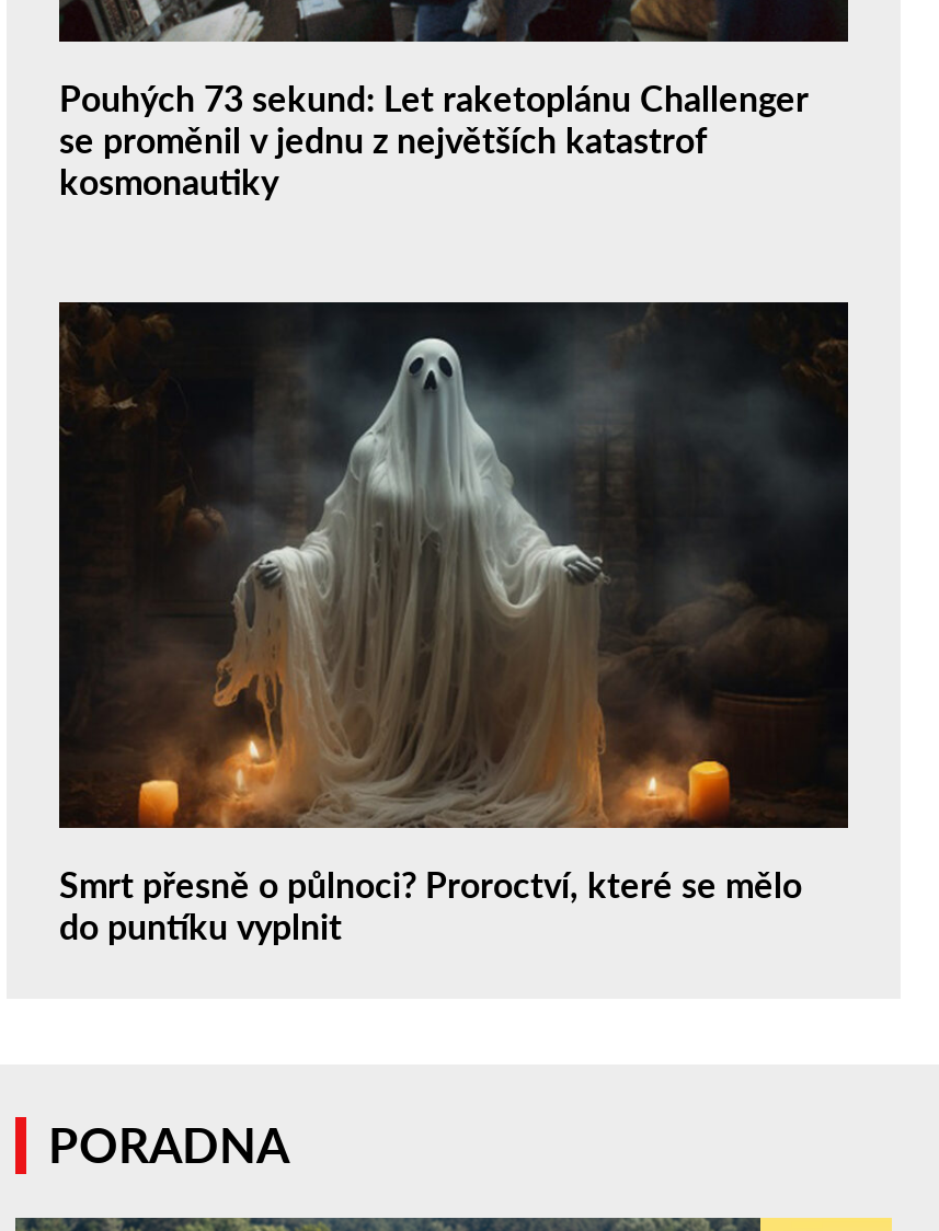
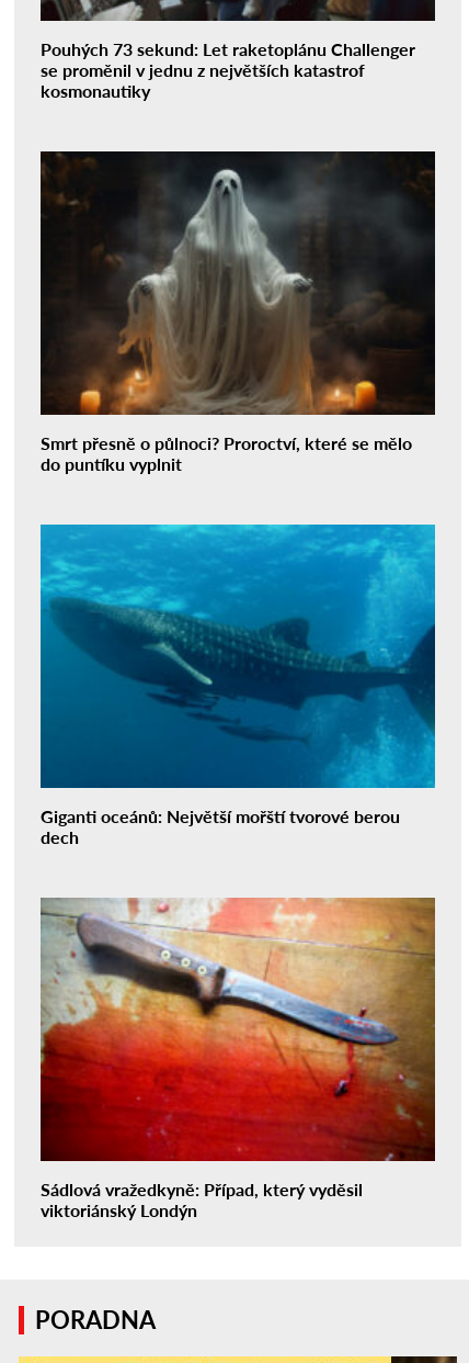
none -> [39,522,436,847] [image] | Giganti oceánů: Největší mořští tvorové berou | dech
none -> [39,897,436,1220] [image] | Sádlová vražedkyně: Případ, který vyděsil | viktoriánský Londýn

